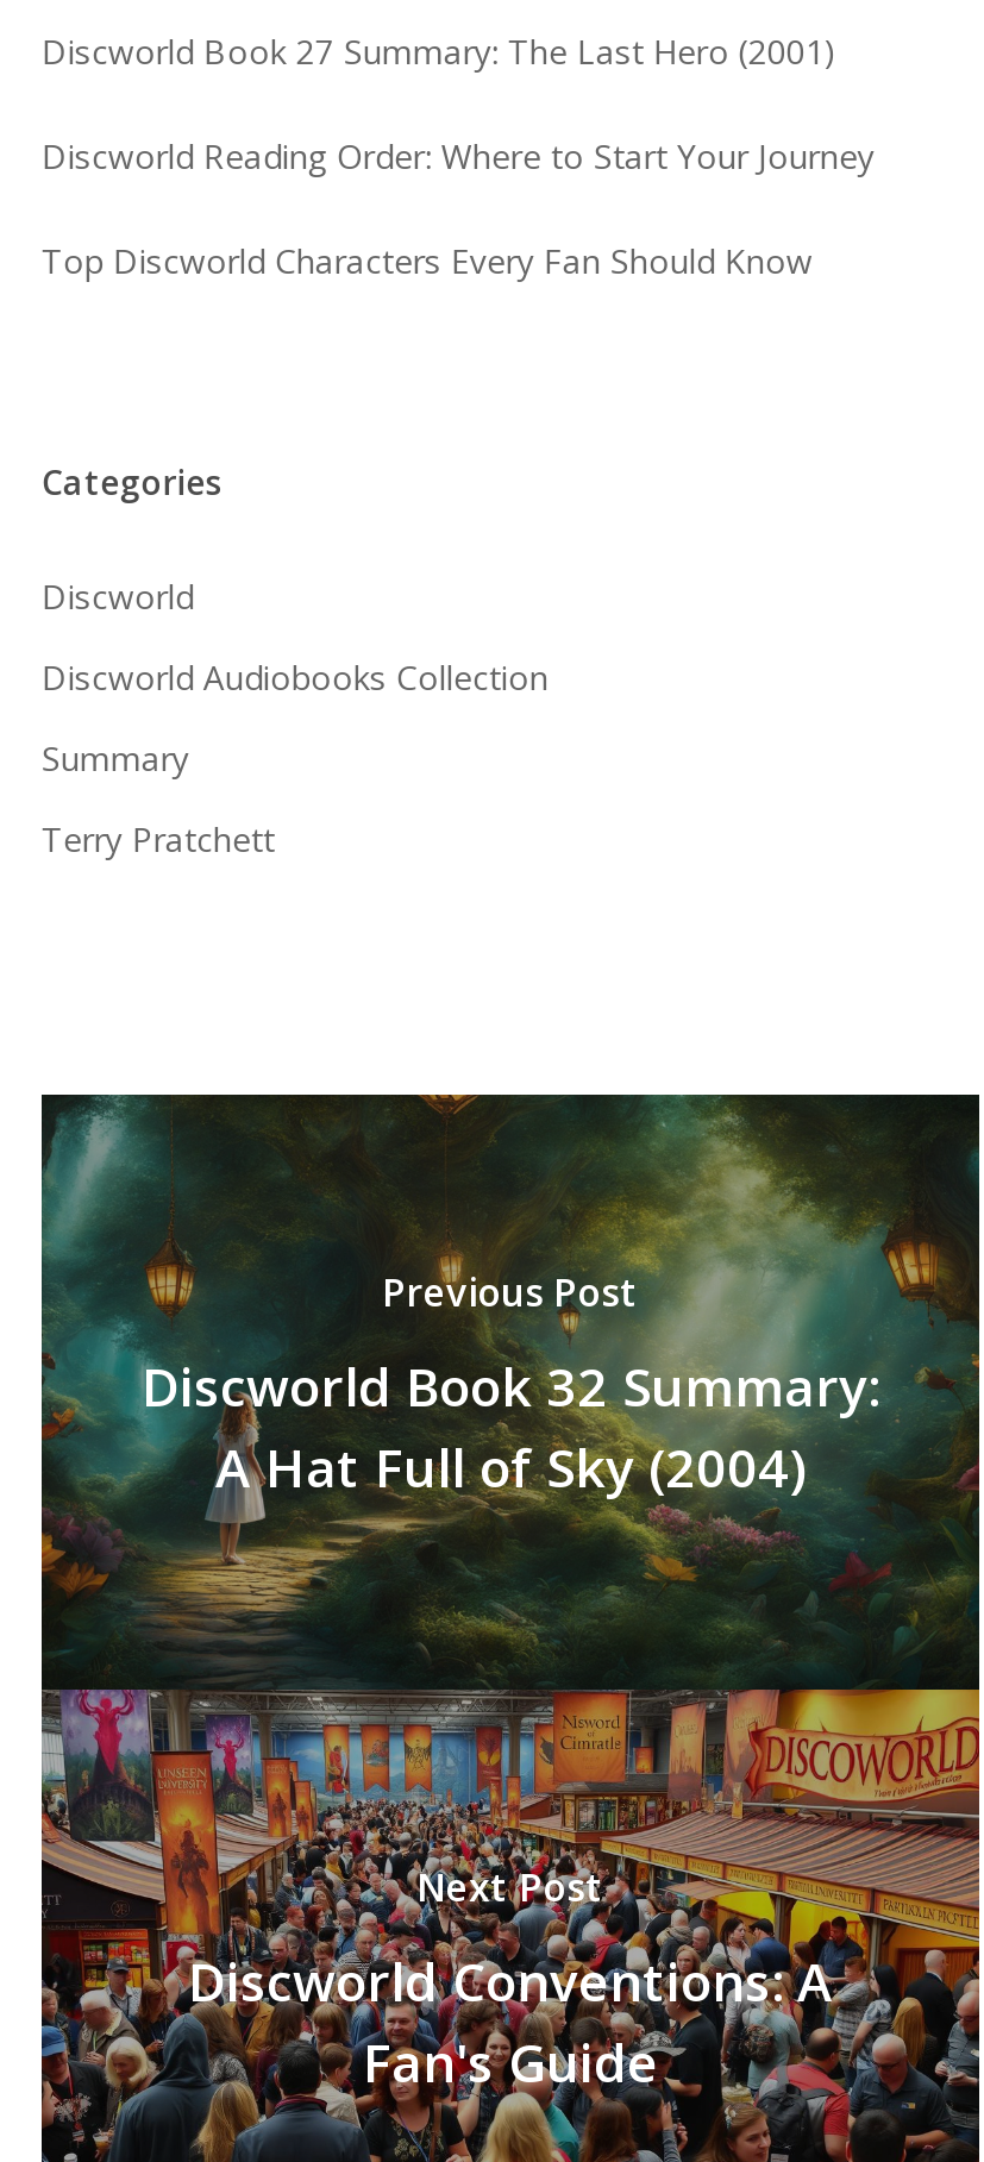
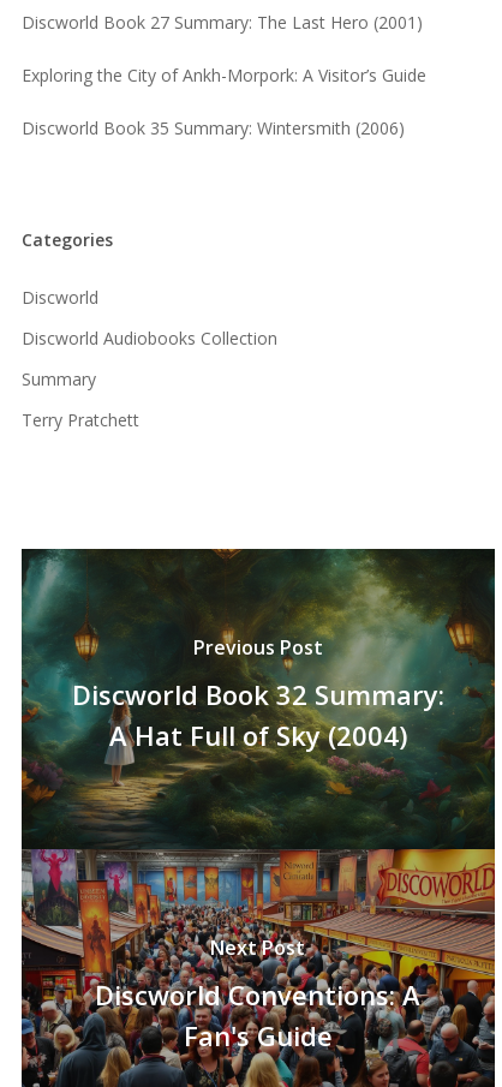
[41,134,874,179] Discworld Reading Order: Where to Start Your Journey -> [21,63,426,86] Exploring the City of Ankh-Morpork: A Visitor’s Guide
[41,238,812,284] Top Discworld Characters Every Fan Should Know -> [21,116,405,139] Discworld Book 35 Summary: Wintersmith (2006)

